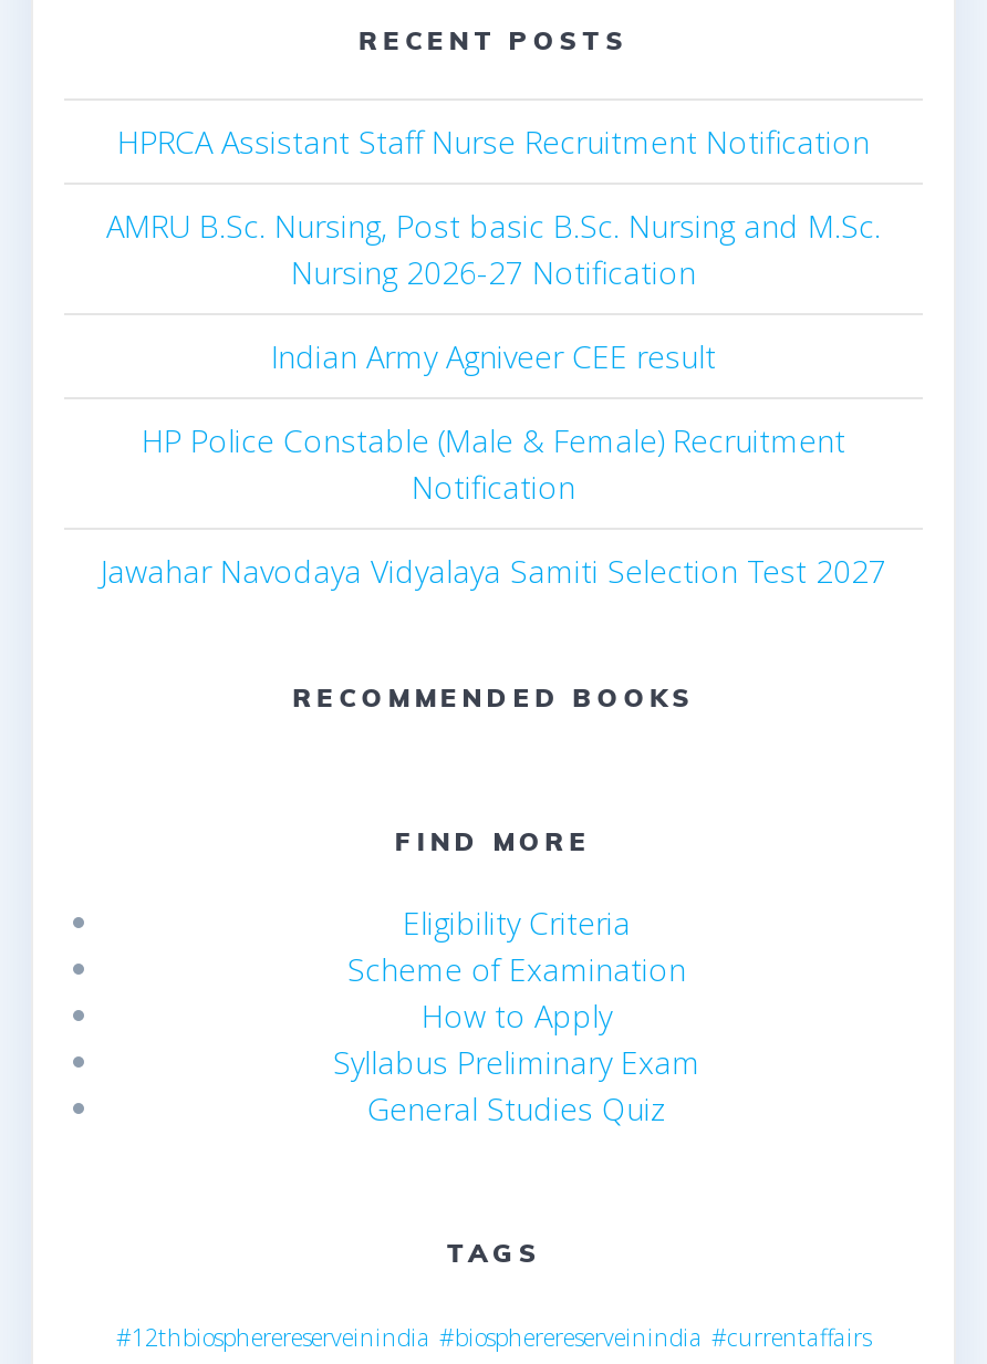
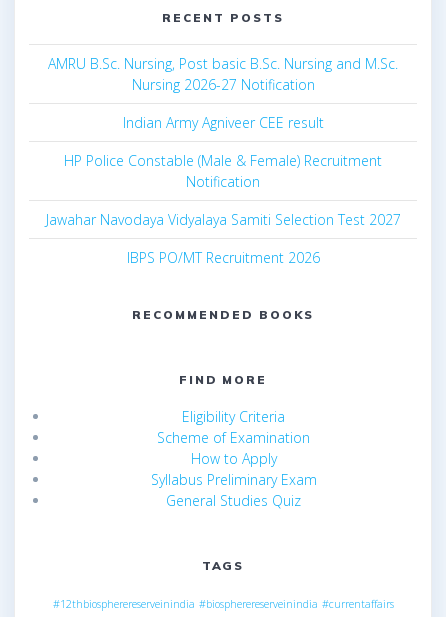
[117,121,870,163] HPRCA Assistant Staff Nurse Recruitment Notification -> none
moved [101,205,886,593] -> [45,54,400,229]: AMRU B.Sc. Nursing, Post basic B.Sc. Nursing and M.Sc. | Nursing 2026-27 Notification | Indian Army Agniveer CEE result | HP Police Constable (Male & Female) Recruitment | Notification | Jawahar Navodaya Vidyalaya Samiti Selection Test 2027
none -> [126,248,319,267] IBPS PO/MT Recruitment 2026

